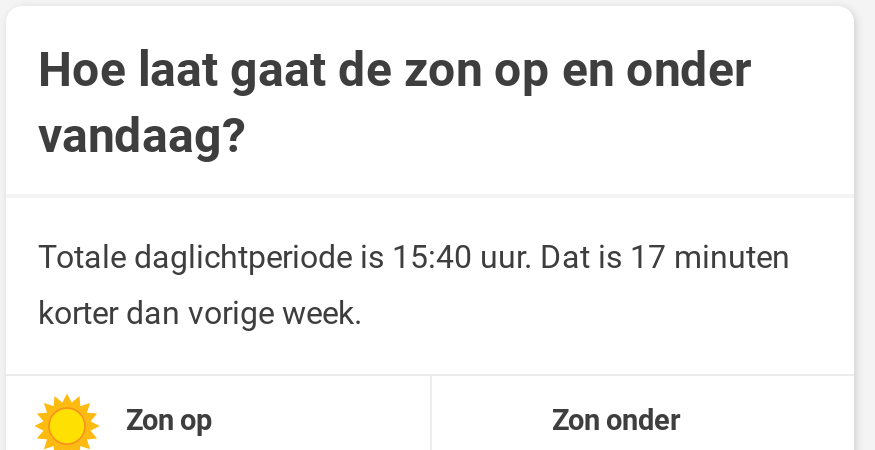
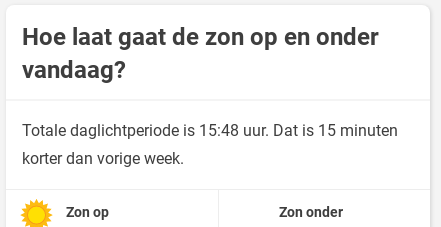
[38,238,790,276] Totale daglichtperiode is 15:40 uur. Dat is 17 minuten -> [22,121,398,140] Totale daglichtperiode is 15:48 uur. Dat is 15 minuten

